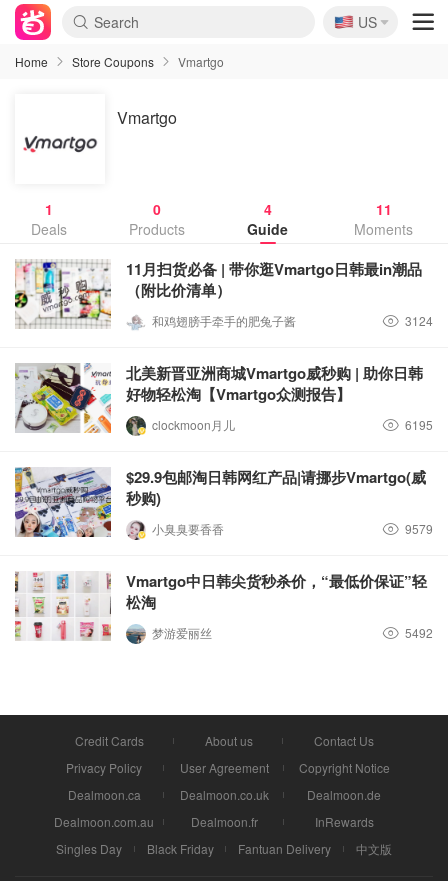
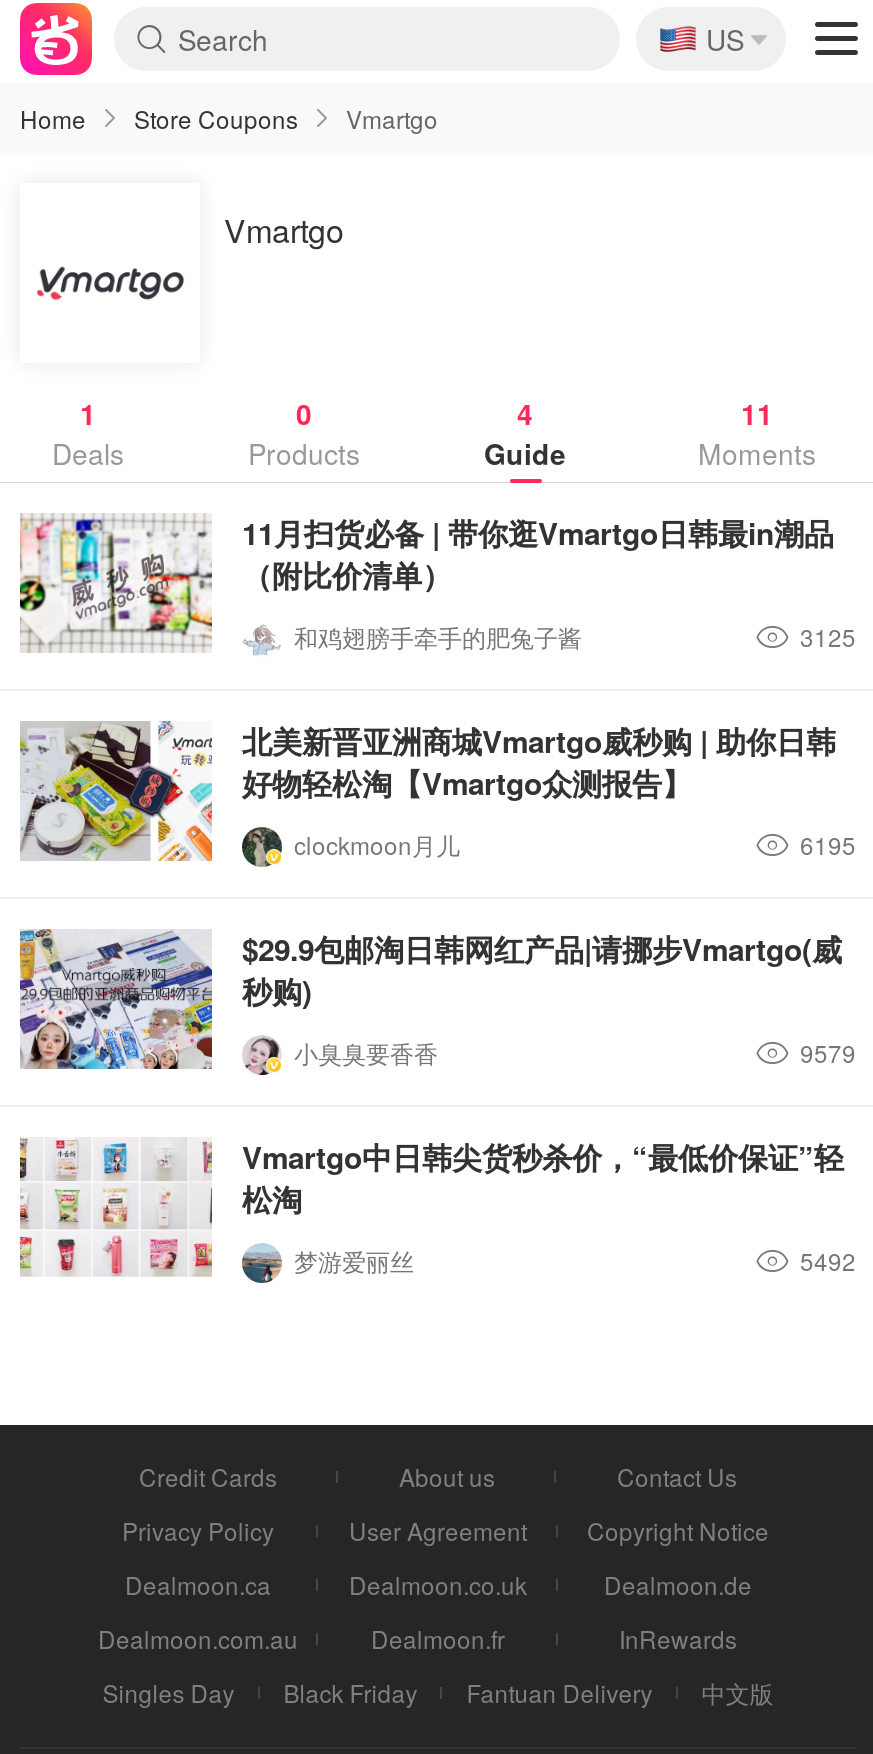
[405,312,433,329] 3124 -> [800,619,856,653] 3125

